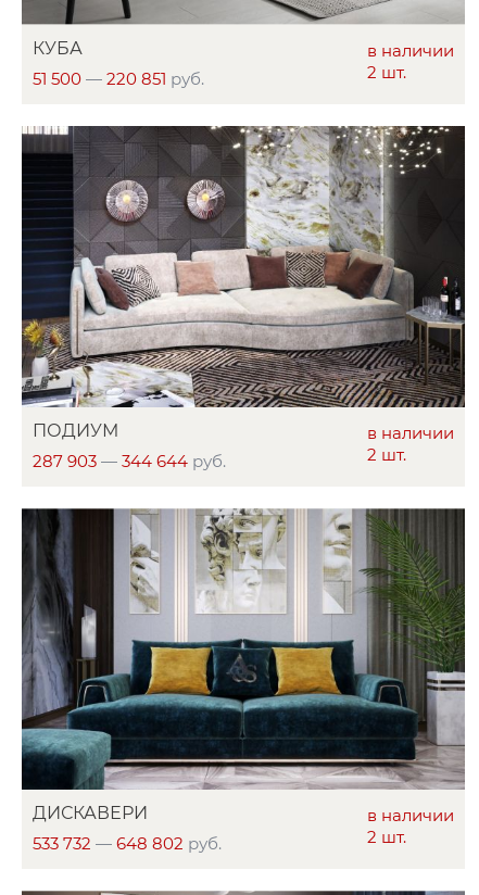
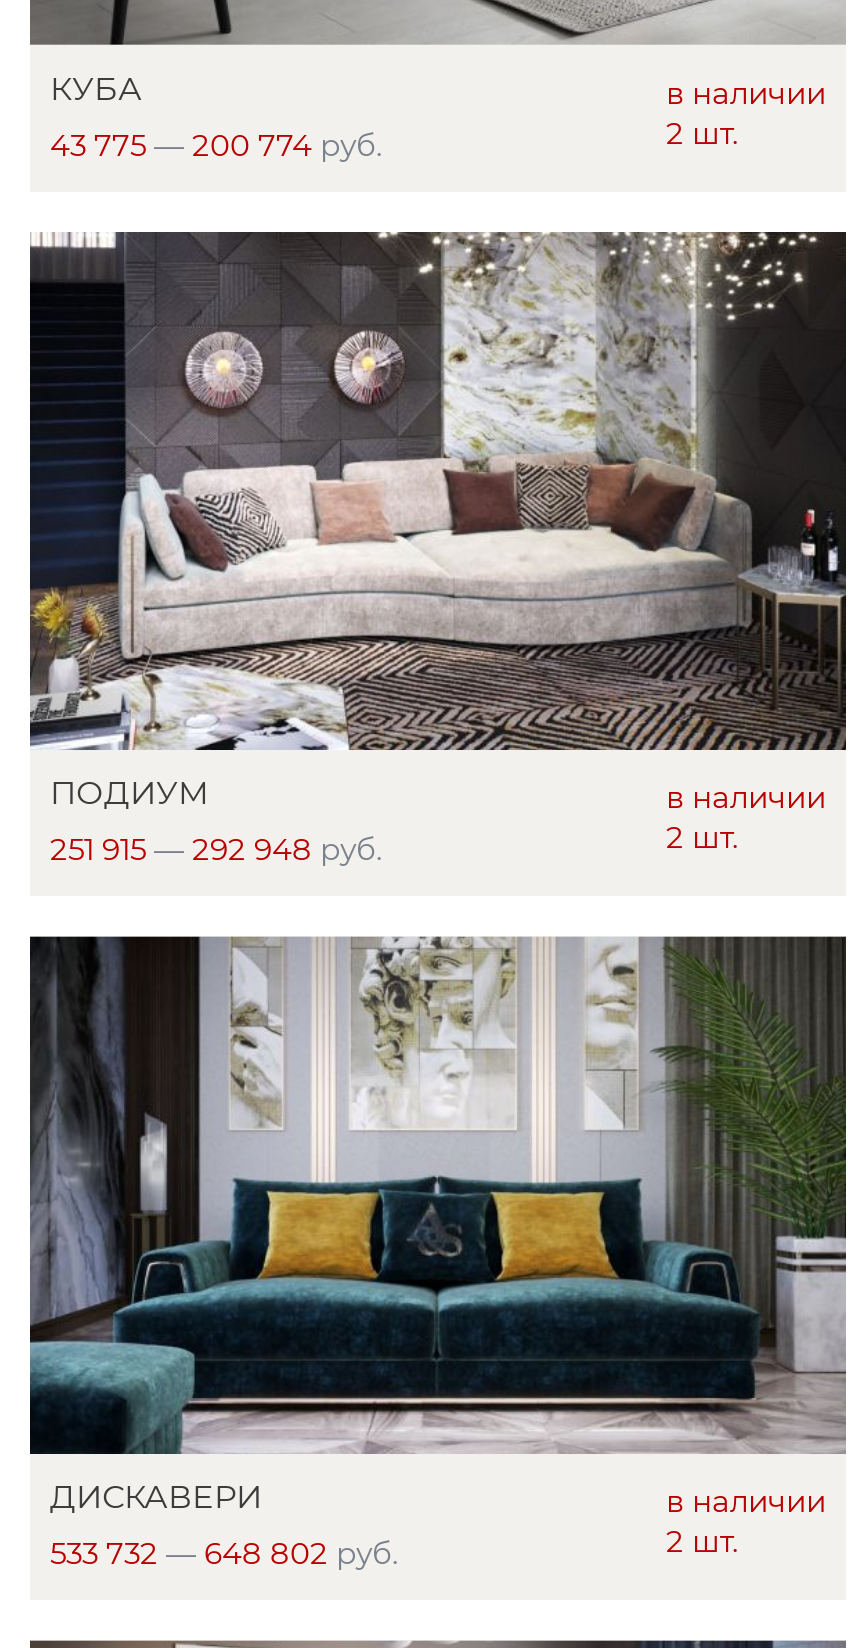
[33,68,204,89] 51 500 — 220 851 руб. -> [50,125,382,163] 43 775 — 200 774 руб.
[33,451,226,471] 287 903 — 344 644 руб. -> [50,830,382,868] 251 915 — 292 948 руб.

